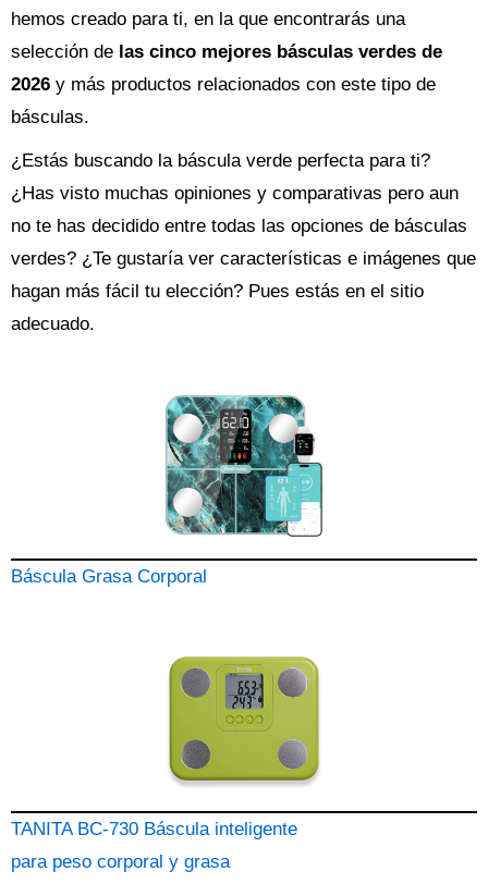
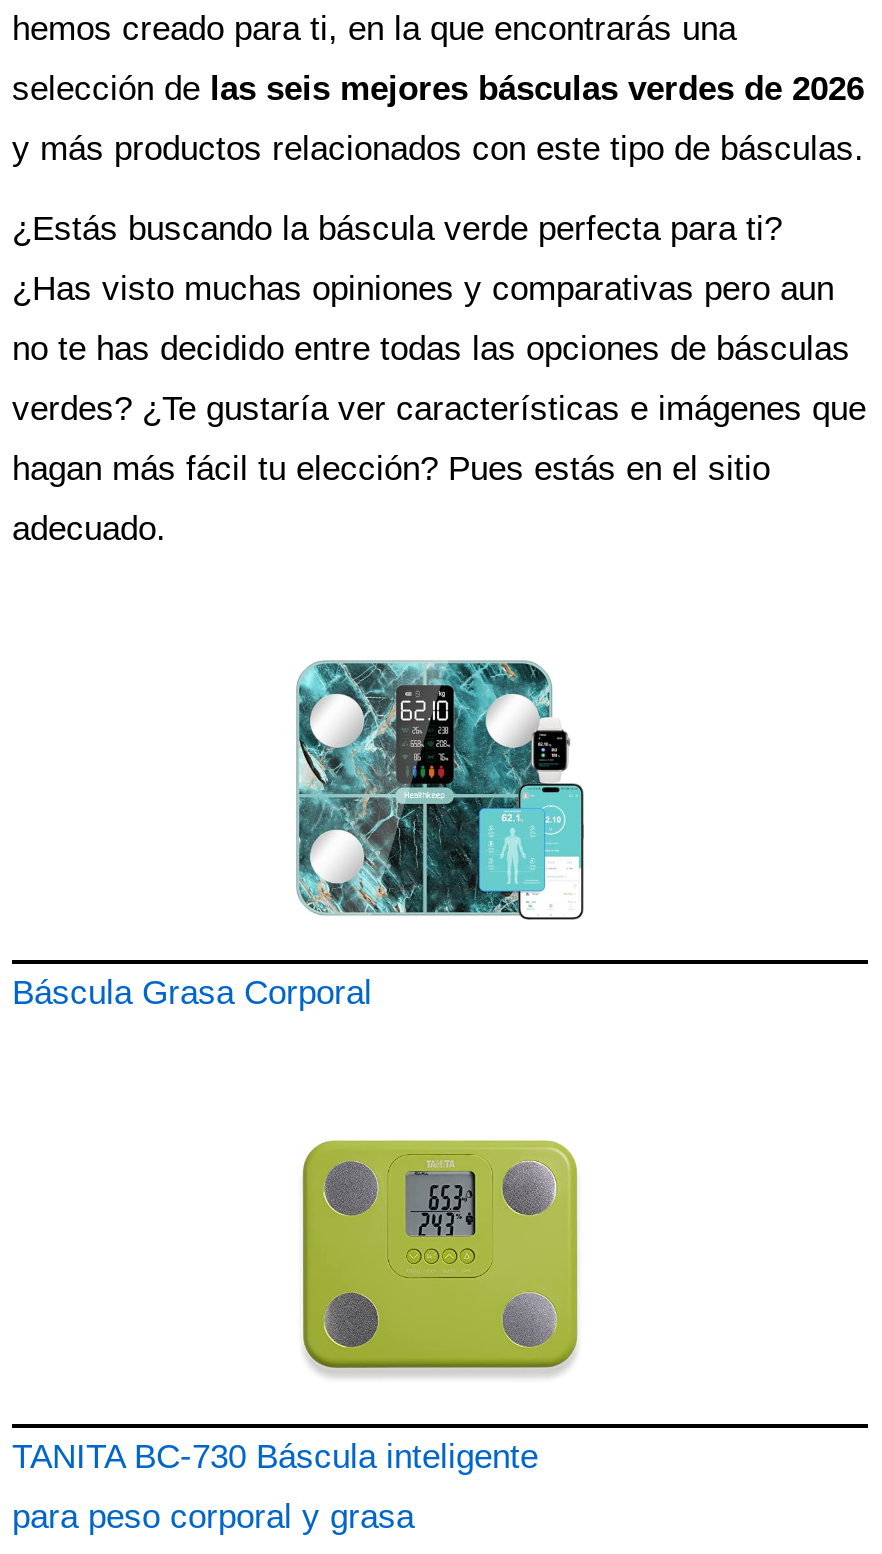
[11,41,442,127] selección de las cinco mejores básculas verdes de | 2026 y más productos relacionados con este tipo de | básculas. -> [12,70,864,168] selección de las seis mejores básculas verdes de 2026 | y más productos relacionados con este tipo de básculas.

